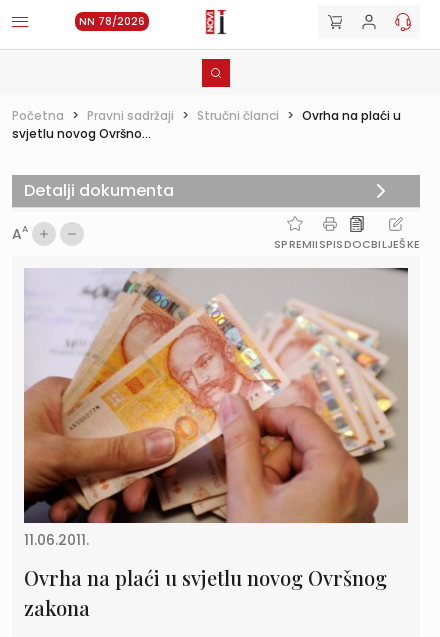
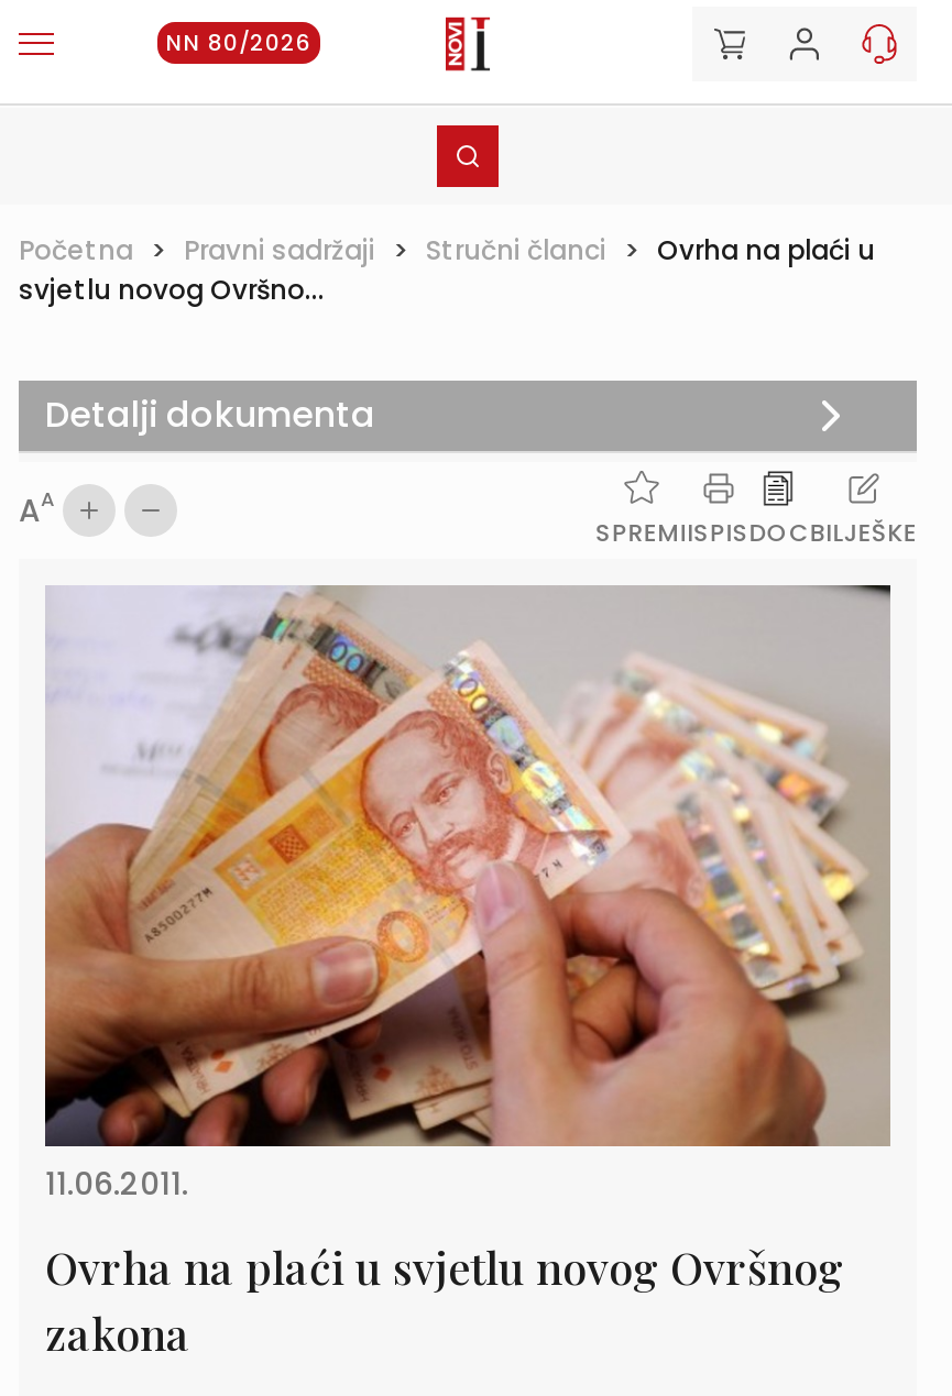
[79,14,145,29] NN 78/2026 -> [166,26,311,59] NN 80/2026

